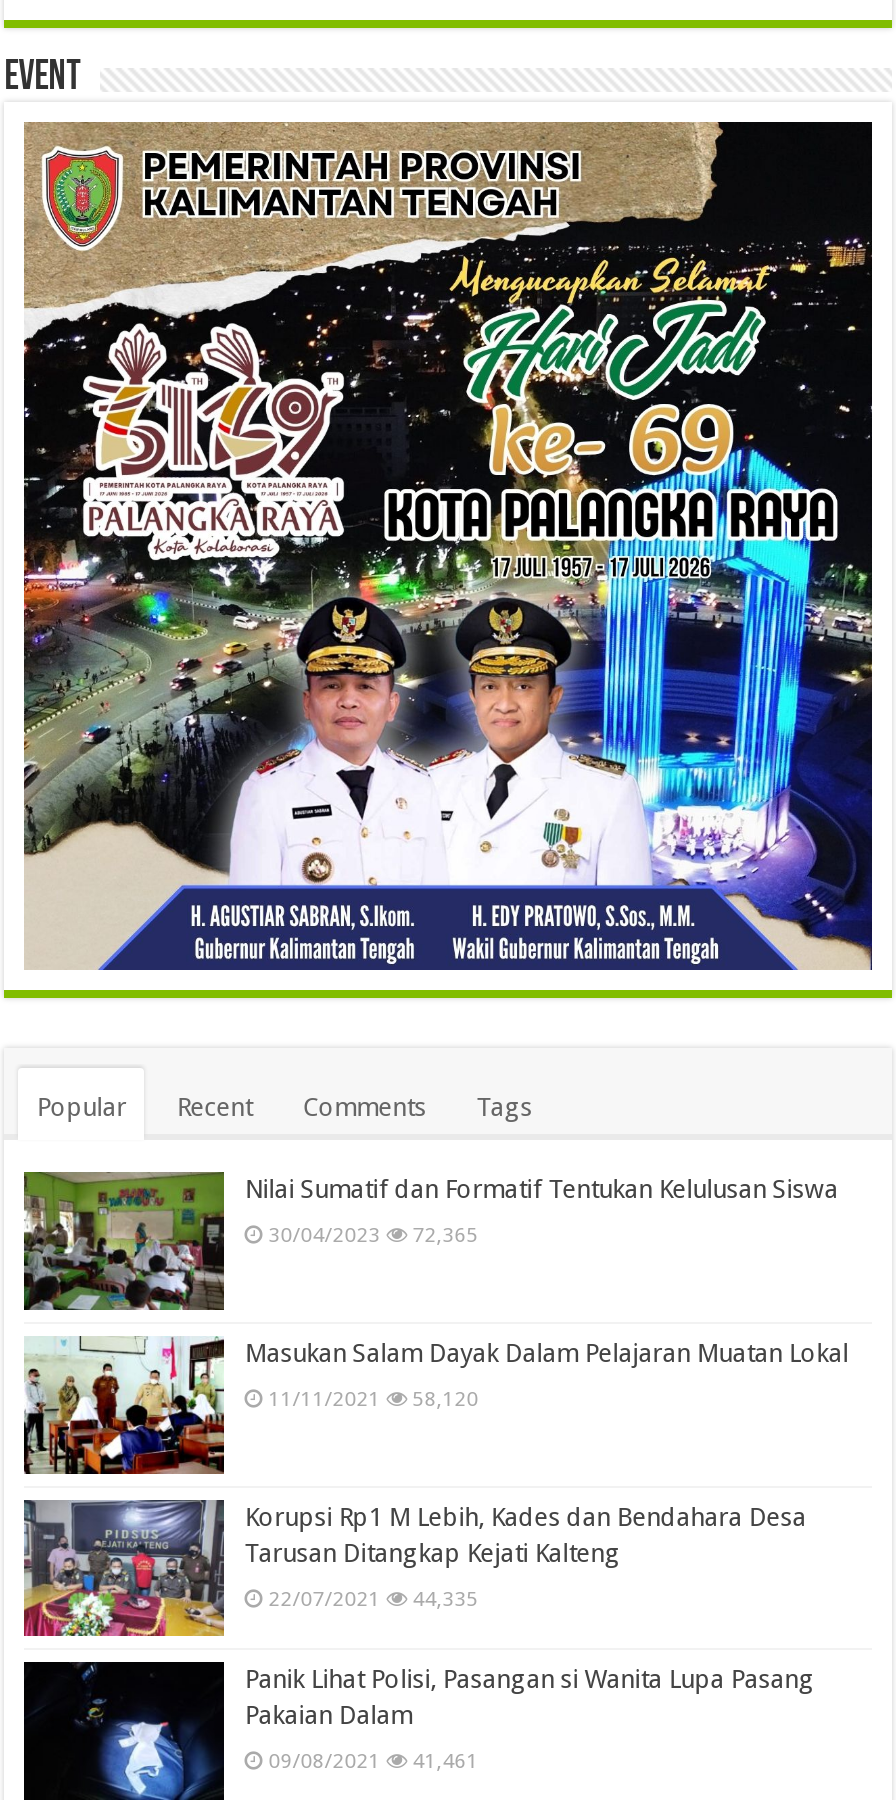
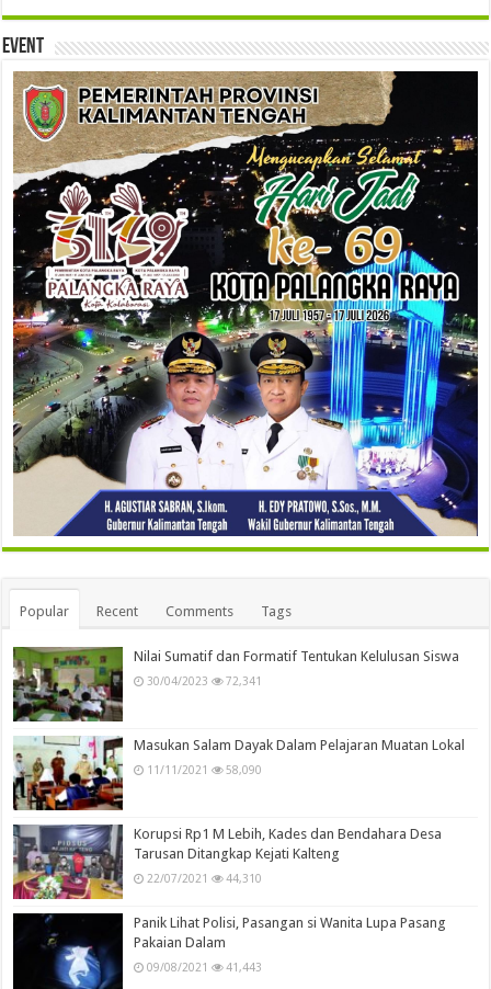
[268,1222,478,1246] 30/04/2023 72,365 -> [147,674,262,687] 30/04/2023 72,341
[268,1386,478,1410] 11/11/2021 58,120 -> [147,763,262,776] 11/11/2021 58,090
[268,1585,478,1609] 22/07/2021 44,335 -> [147,872,262,885] 22/07/2021 44,310
[268,1749,478,1773] 09/08/2021 41,461 -> [147,961,262,974] 09/08/2021 41,443

